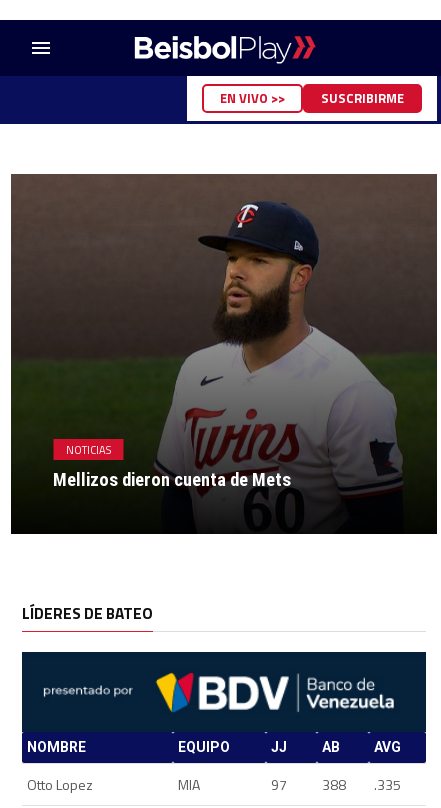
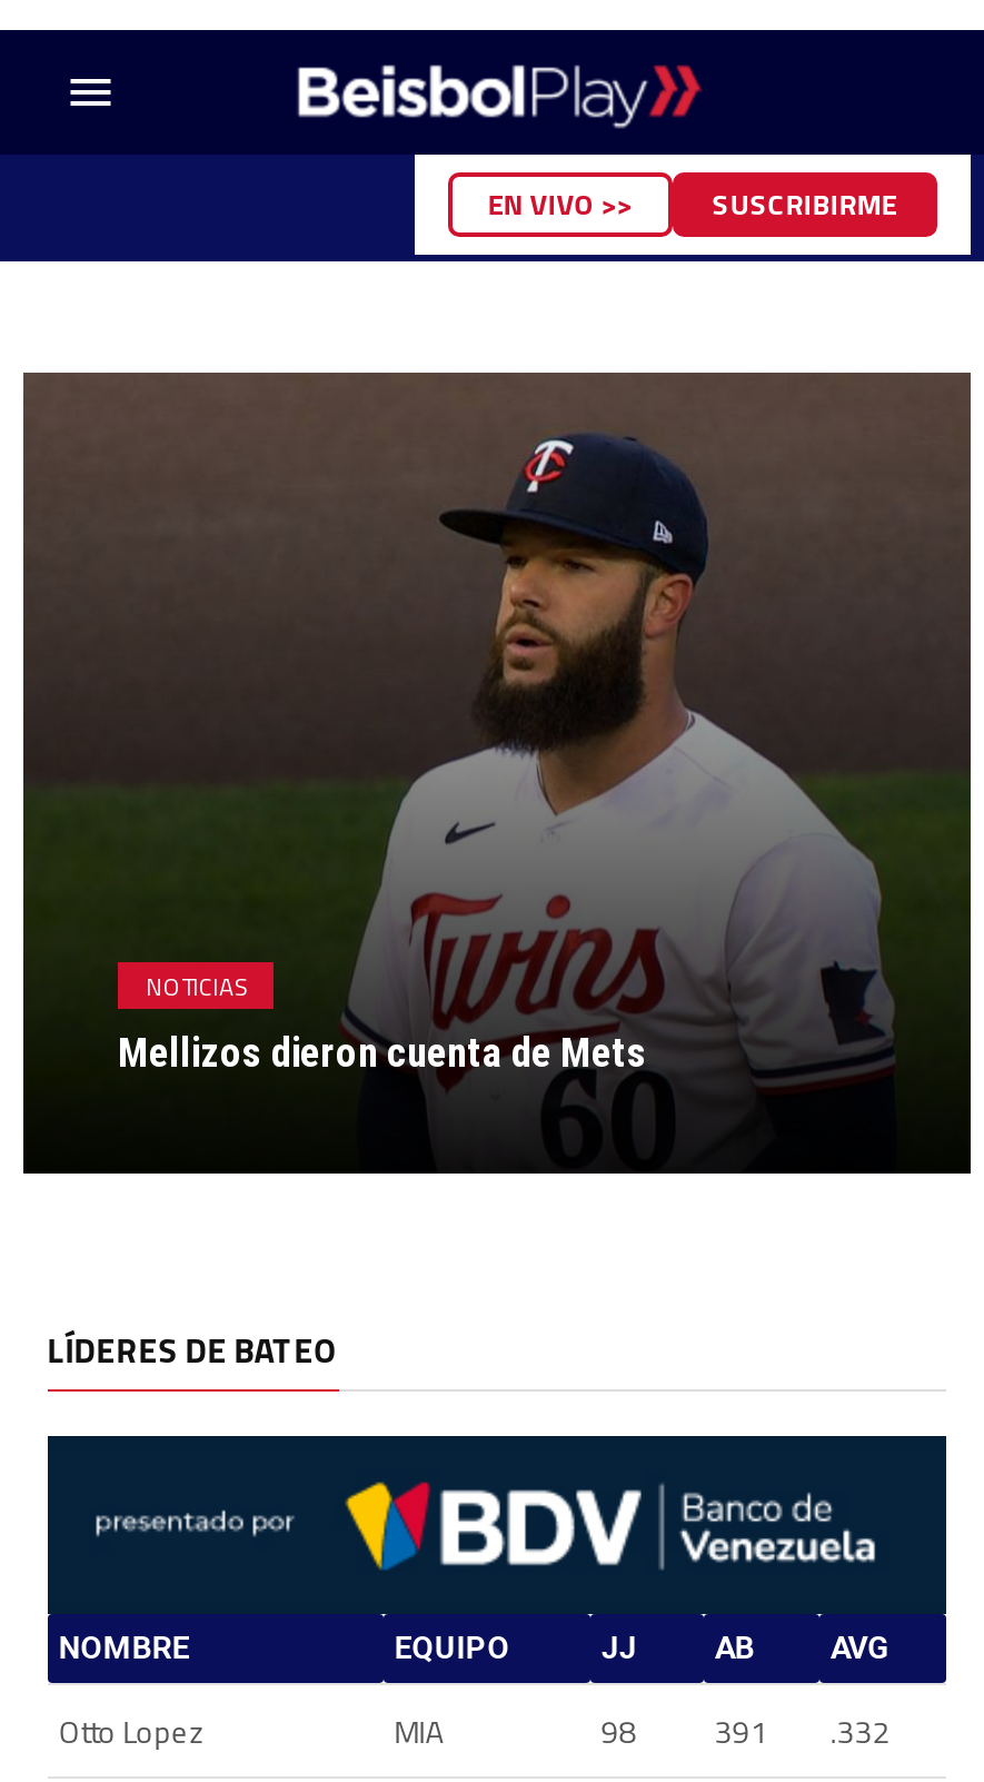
[271,774,287,795] 97 -> [601,1708,636,1755] 98
[322,774,346,795] 388 -> [714,1708,768,1755] 391
[374,774,401,795] .335 -> [830,1708,890,1755] .332

